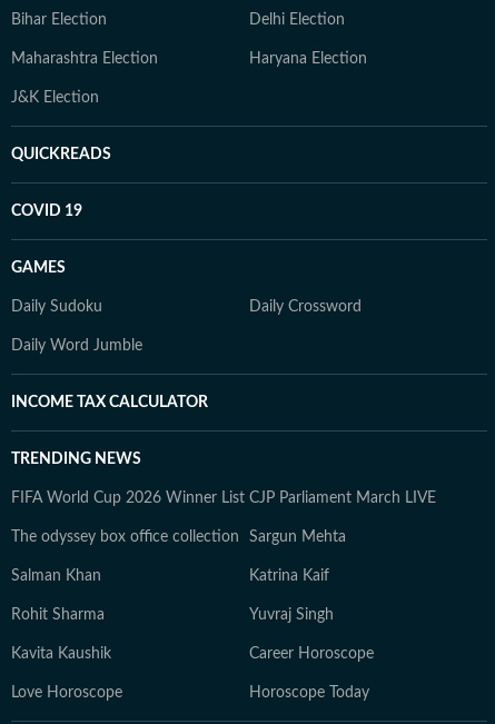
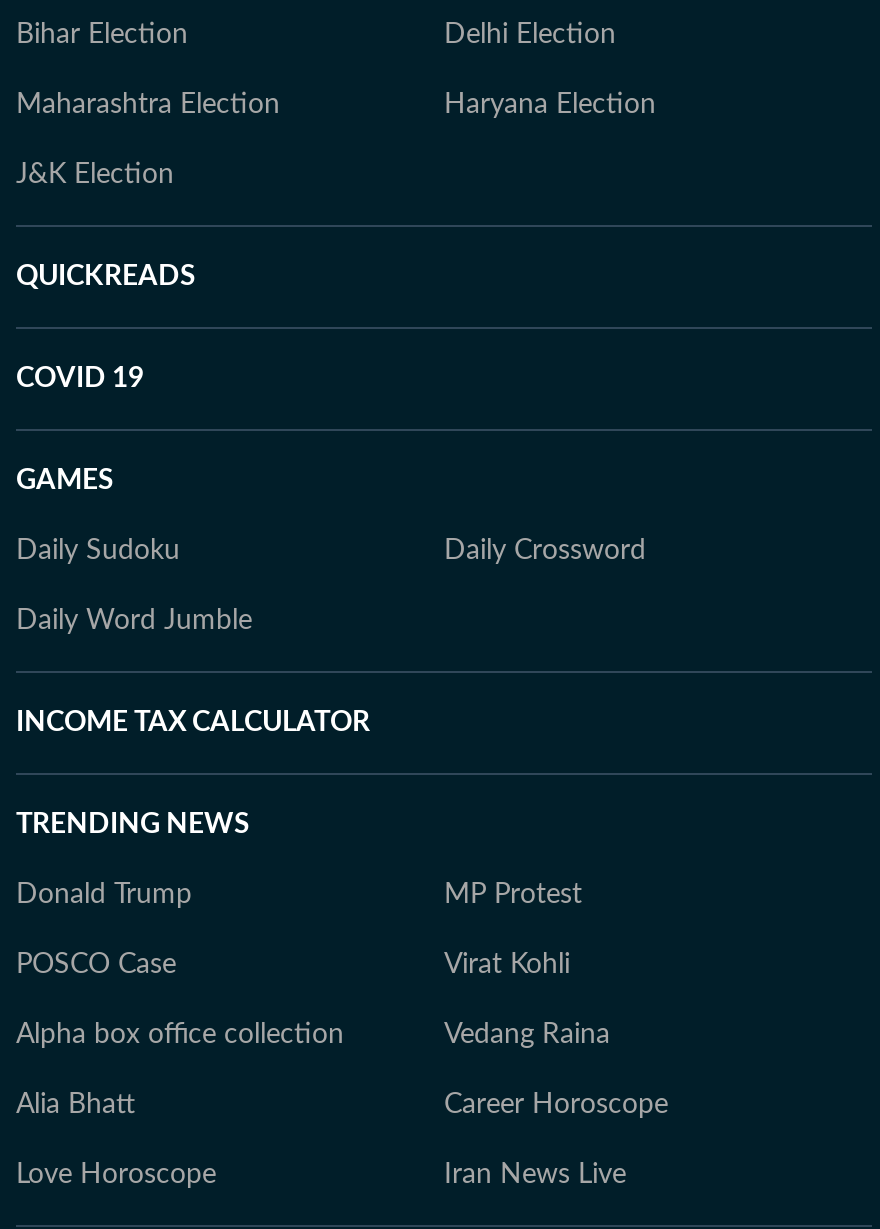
[11,490,436,662] FIFA World Cup 2026 Winner List CJP Parliament March LIVE | The odyssey box office collection | Sargun Mehta | Salman Khan | Katrina Kaif | Rohit Sharma | Yuvraj Singh | Kavita Kaushik -> [16,881,610,1119] Donald Trump | MP Protest | POSCO Case | Virat Kohli | Alpha box office collection | Vedang Raina | Alia Bhatt
[249,685,369,701] Horoscope Today -> [444,1161,626,1189] Iran News Live

